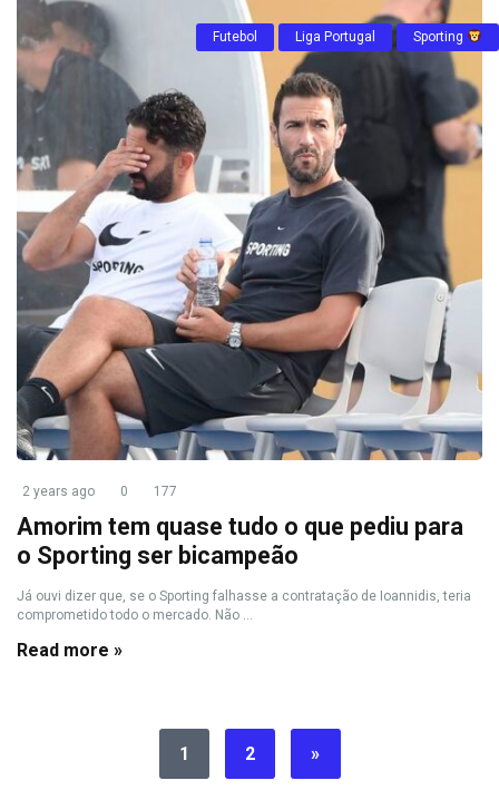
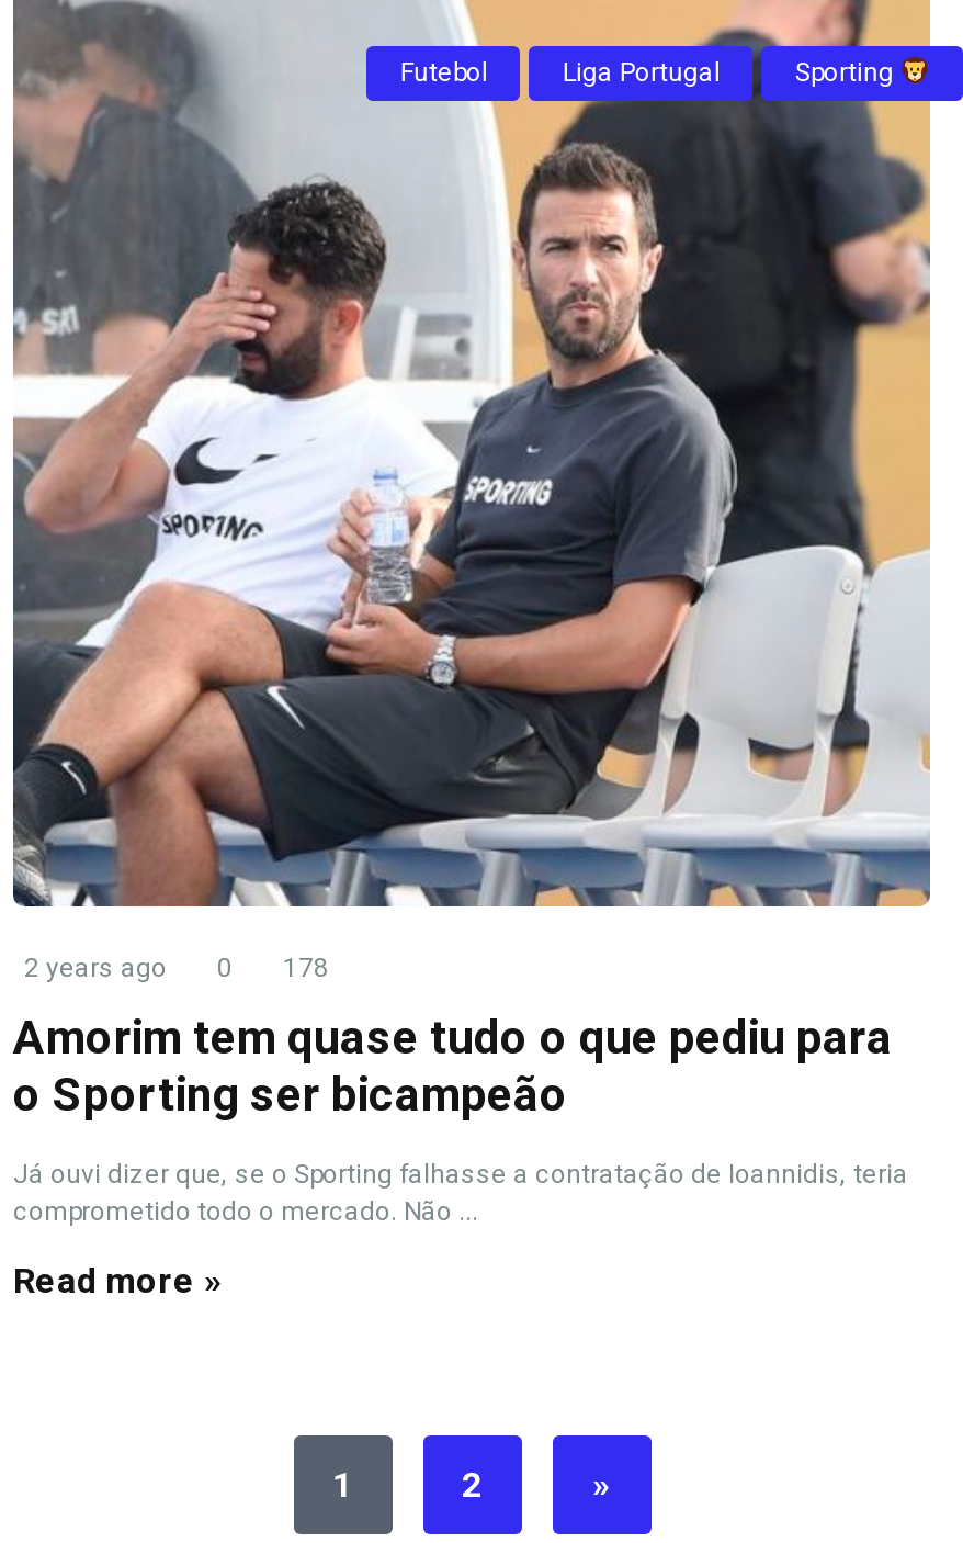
[22,483,177,499] 2 years ago 0 177 -> [24,952,329,983] 2 years ago 0 178

